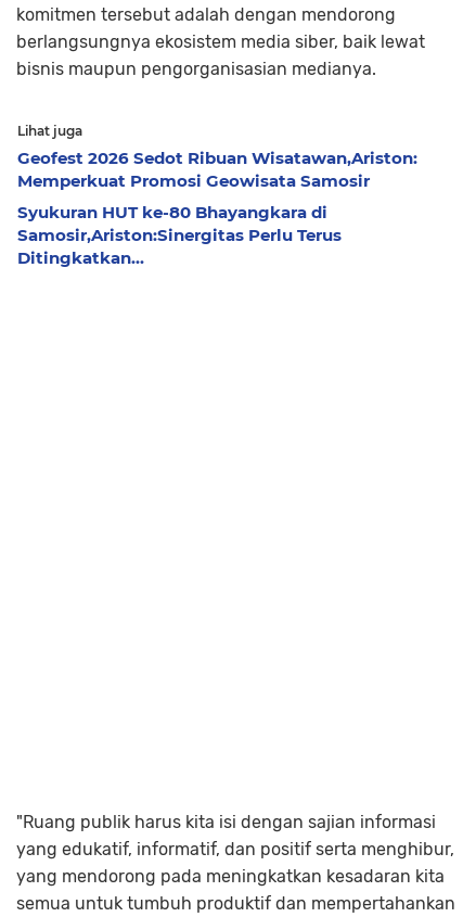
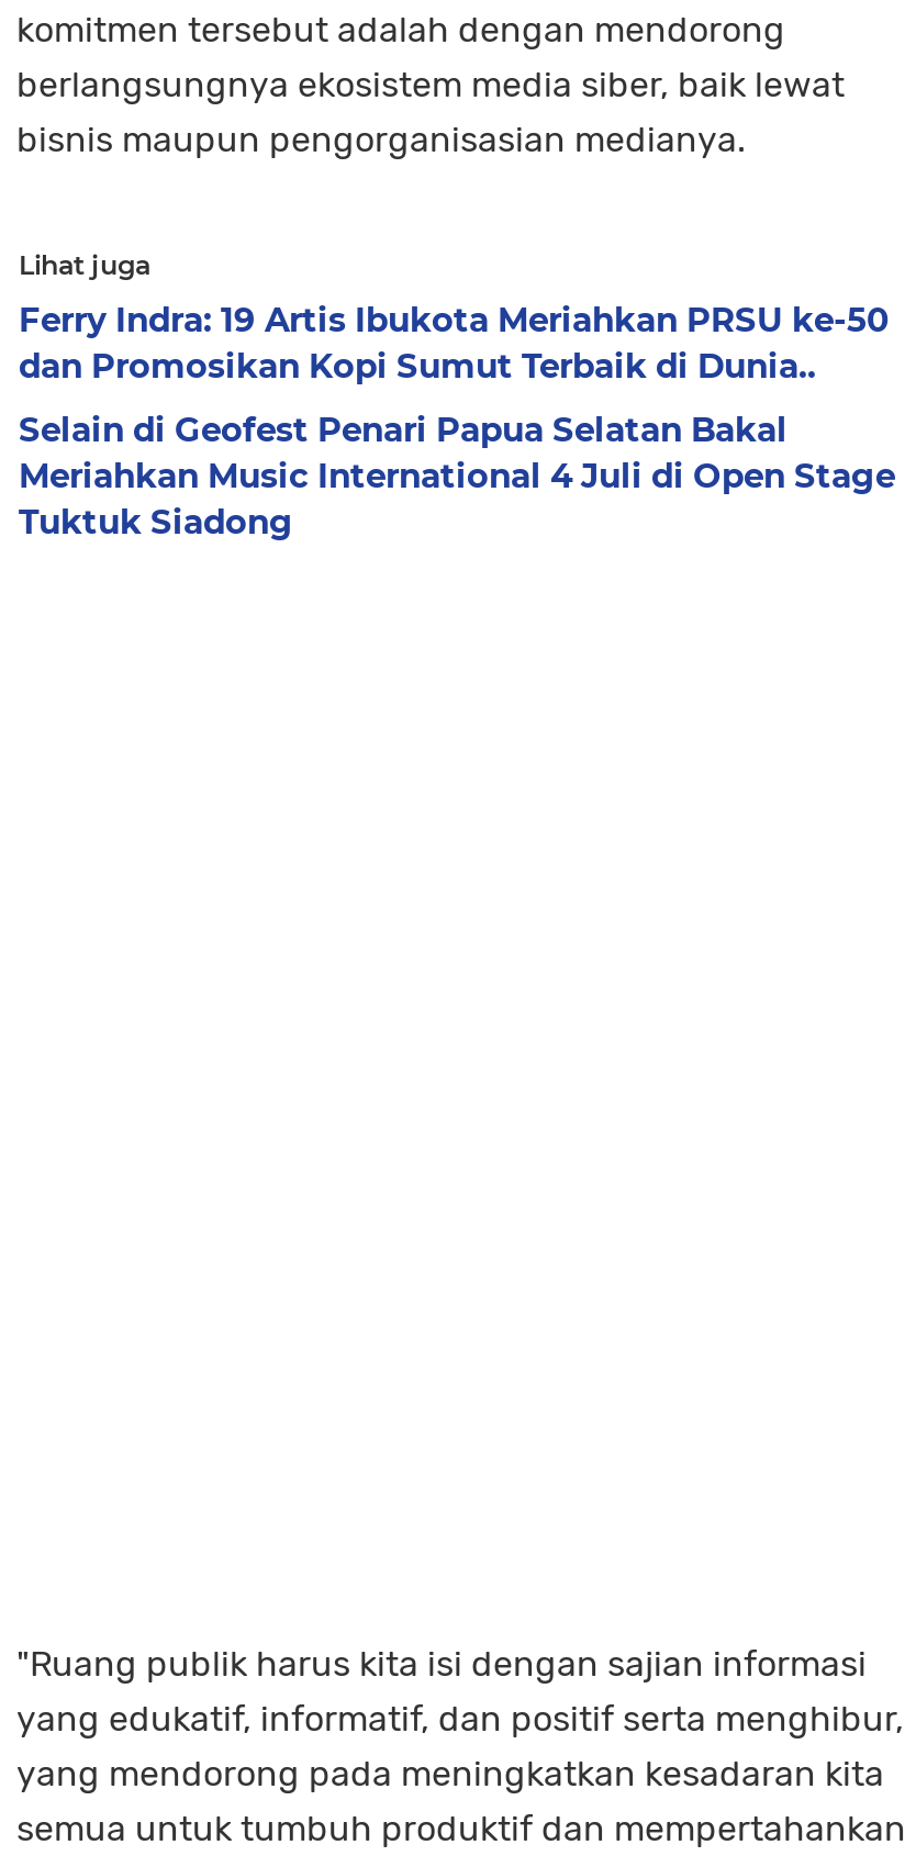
[17,148,417,191] Geofest 2026 Sedot Ribuan Wisatawan,Ariston: | Memperkuat Promosi Geowisata Samosir -> [19,299,889,387] Ferry Indra: 19 Artis Ibukota Meriahkan PRSU ke-50 | dan Promosikan Kopi Sumut Terbaik di Dunia..
[17,202,342,268] Syukuran HUT ke-80 Bhayangkara di | Samosir,Ariston:Sinergitas Perlu Terus | Ditingkatkan... -> [19,409,895,543] Selain di Geofest Penari Papua Selatan Bakal | Meriahkan Music International 4 Juli di Open Stage | Tuktuk Siadong

